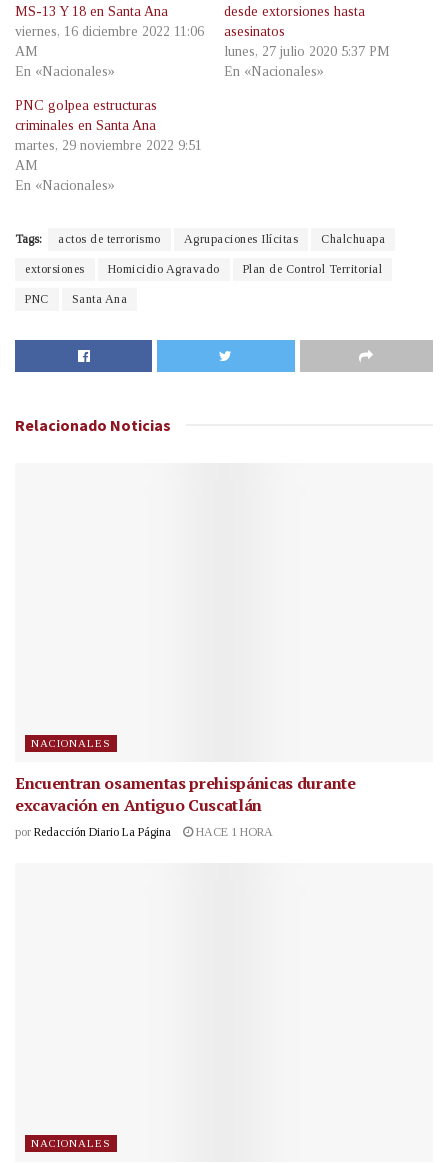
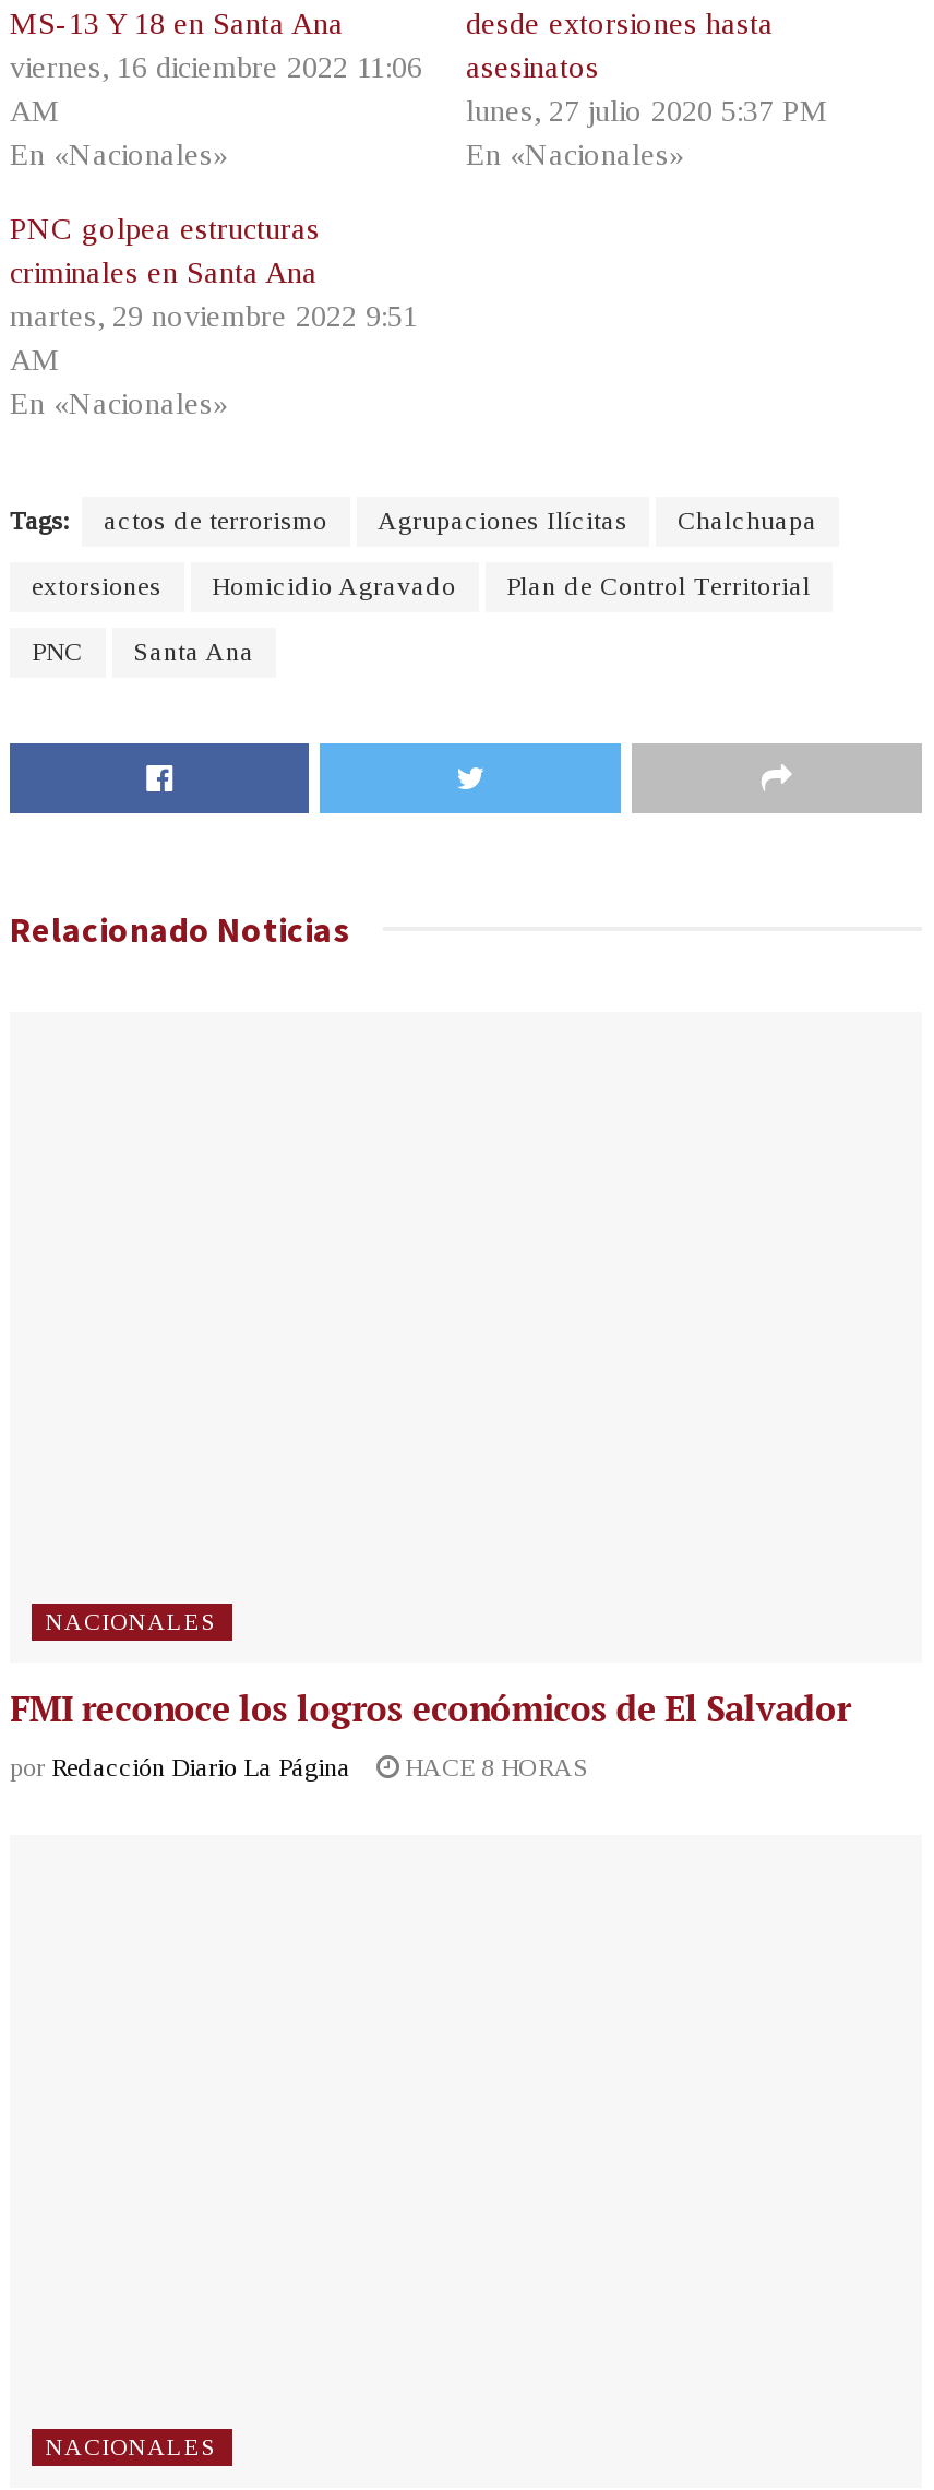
[15,772,356,816] Encuentran osamentas prehispánicas durante | excavación en Antiguo Cuscatlán -> [10,1685,851,1734] FMI reconoce los logros económicos de El Salvador
[15,825,273,839] por Redacción Diario La Página HACE 1 HORA -> [10,1753,588,1784] por Redacción Diario La Página HACE 8 HORAS

